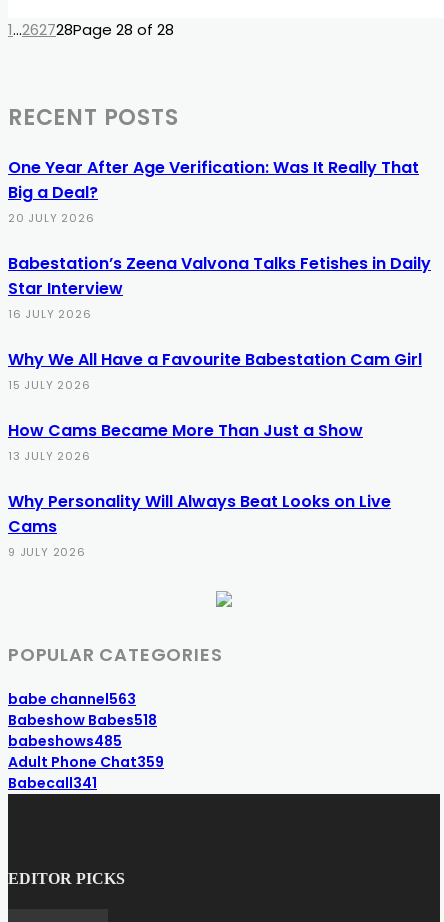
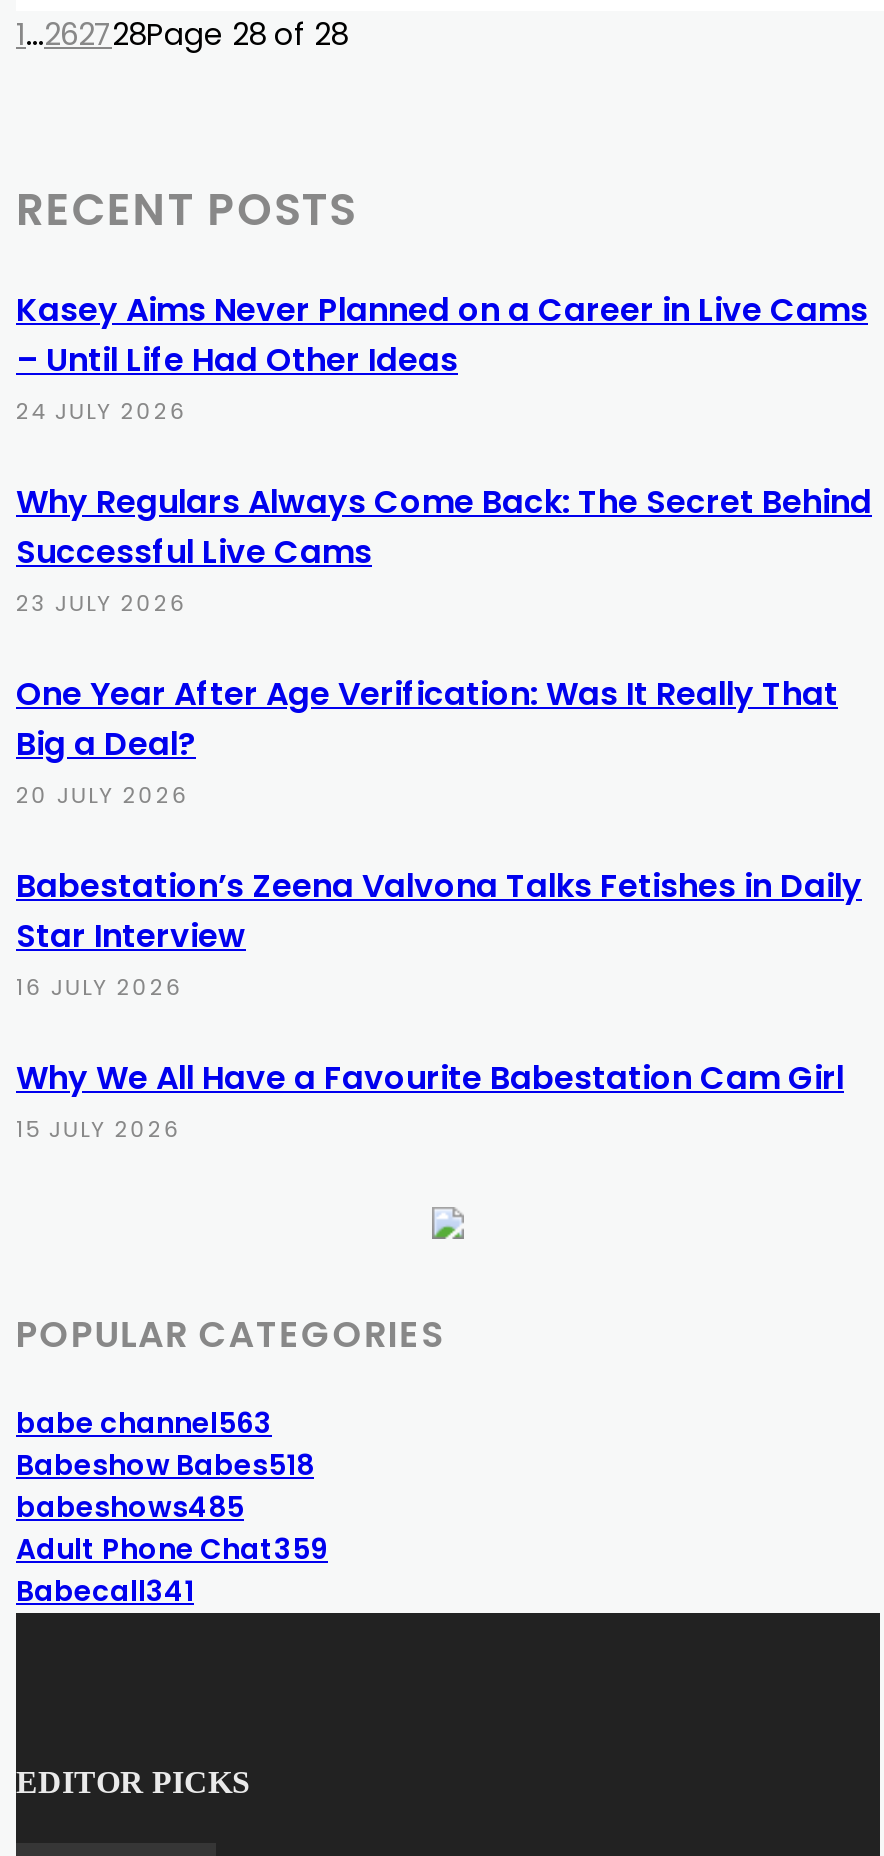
none -> [16,287,872,619] Kasey Aims Never Planned on a Career in Live Cams | – Until Life Had Other Ideas | 24 JULY 2026 | Why Regulars Always Come Back: The Secret Behind | Successful Live Cams | 23 JULY 2026
moved [8,156,431,393] -> [16,671,862,1145]: One Year After Age Verification: Was It Really That | Big a Deal? | 20 JULY 2026 | Babestation’s Zeena Valvona Talks Fetishes in Daily | Star Interview | 16 JULY 2026 | Why We All Have a Favourite Babestation Cam Girl | 15 JULY 2026
[8,419,391,560] How Cams Became More Than Just a Show | 13 JULY 2026 | Why Personality Will Always Beat Looks on Live | Cams | 9 JULY 2026 -> none

